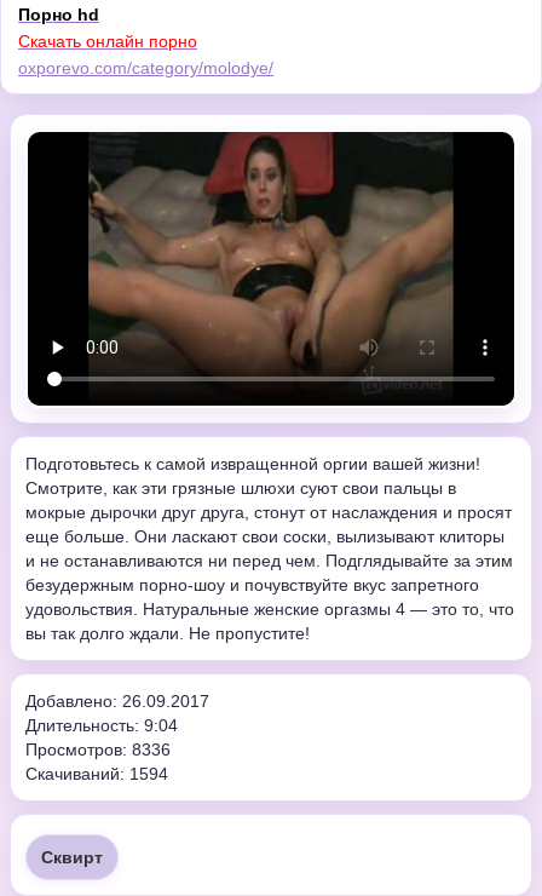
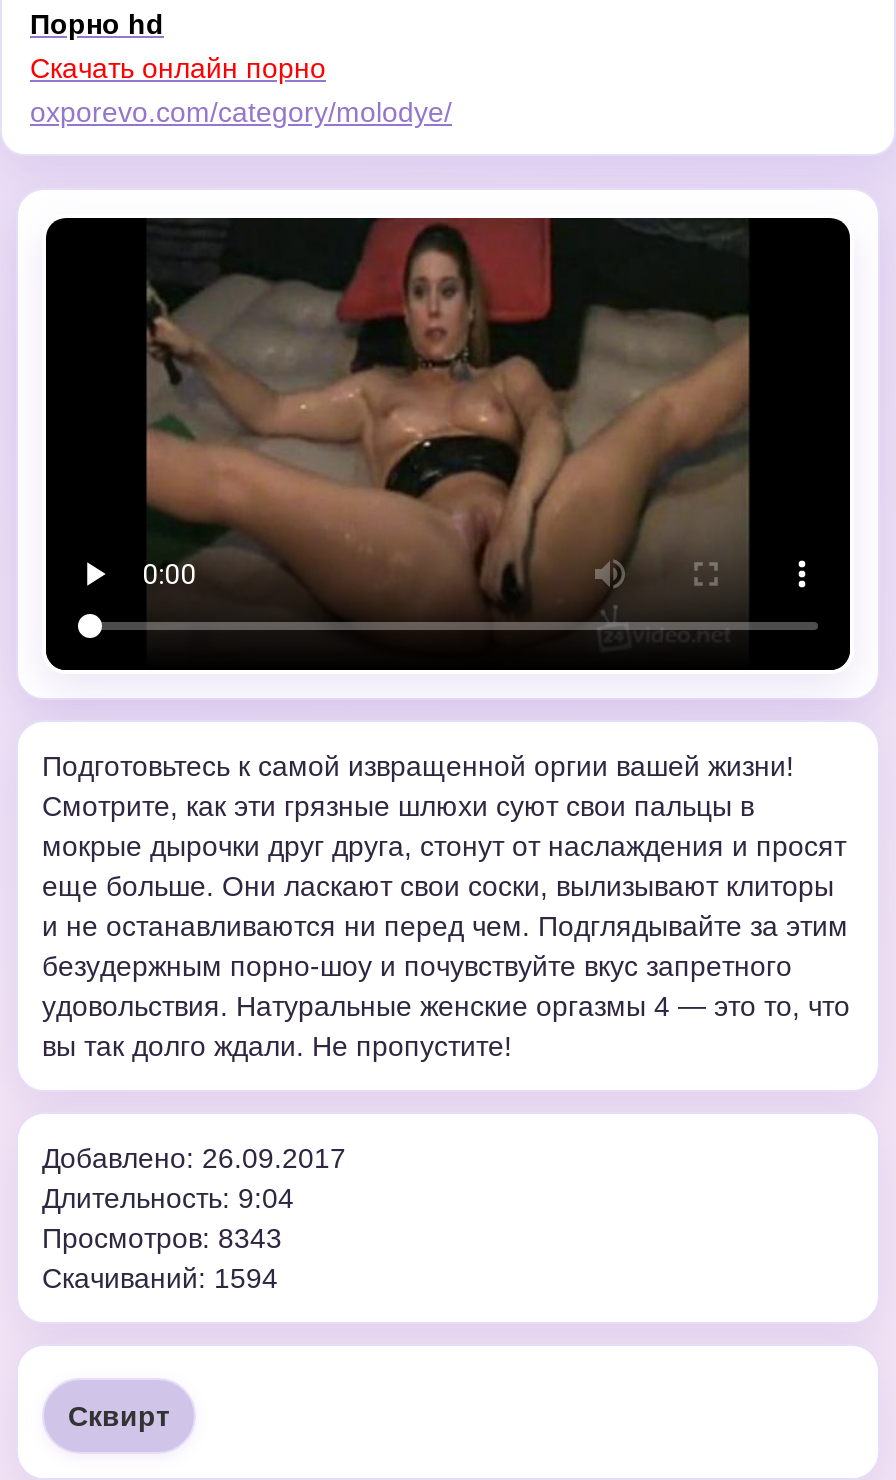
[25,740,171,759] Просмотров: 8336 -> [42,1222,282,1254] Просмотров: 8343

